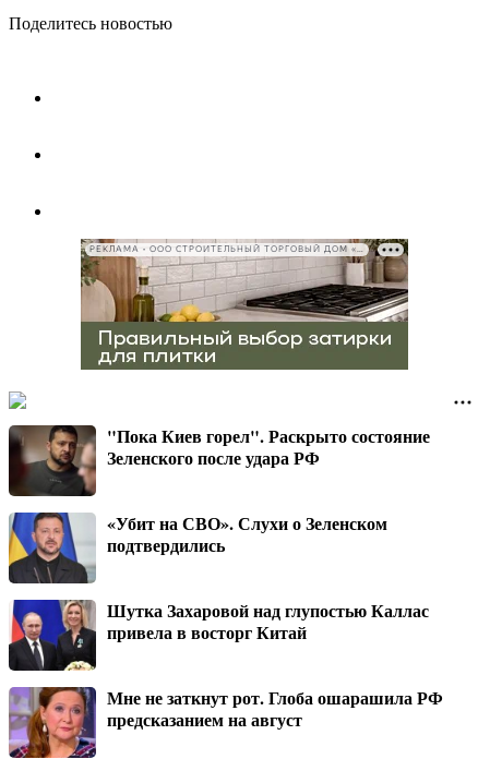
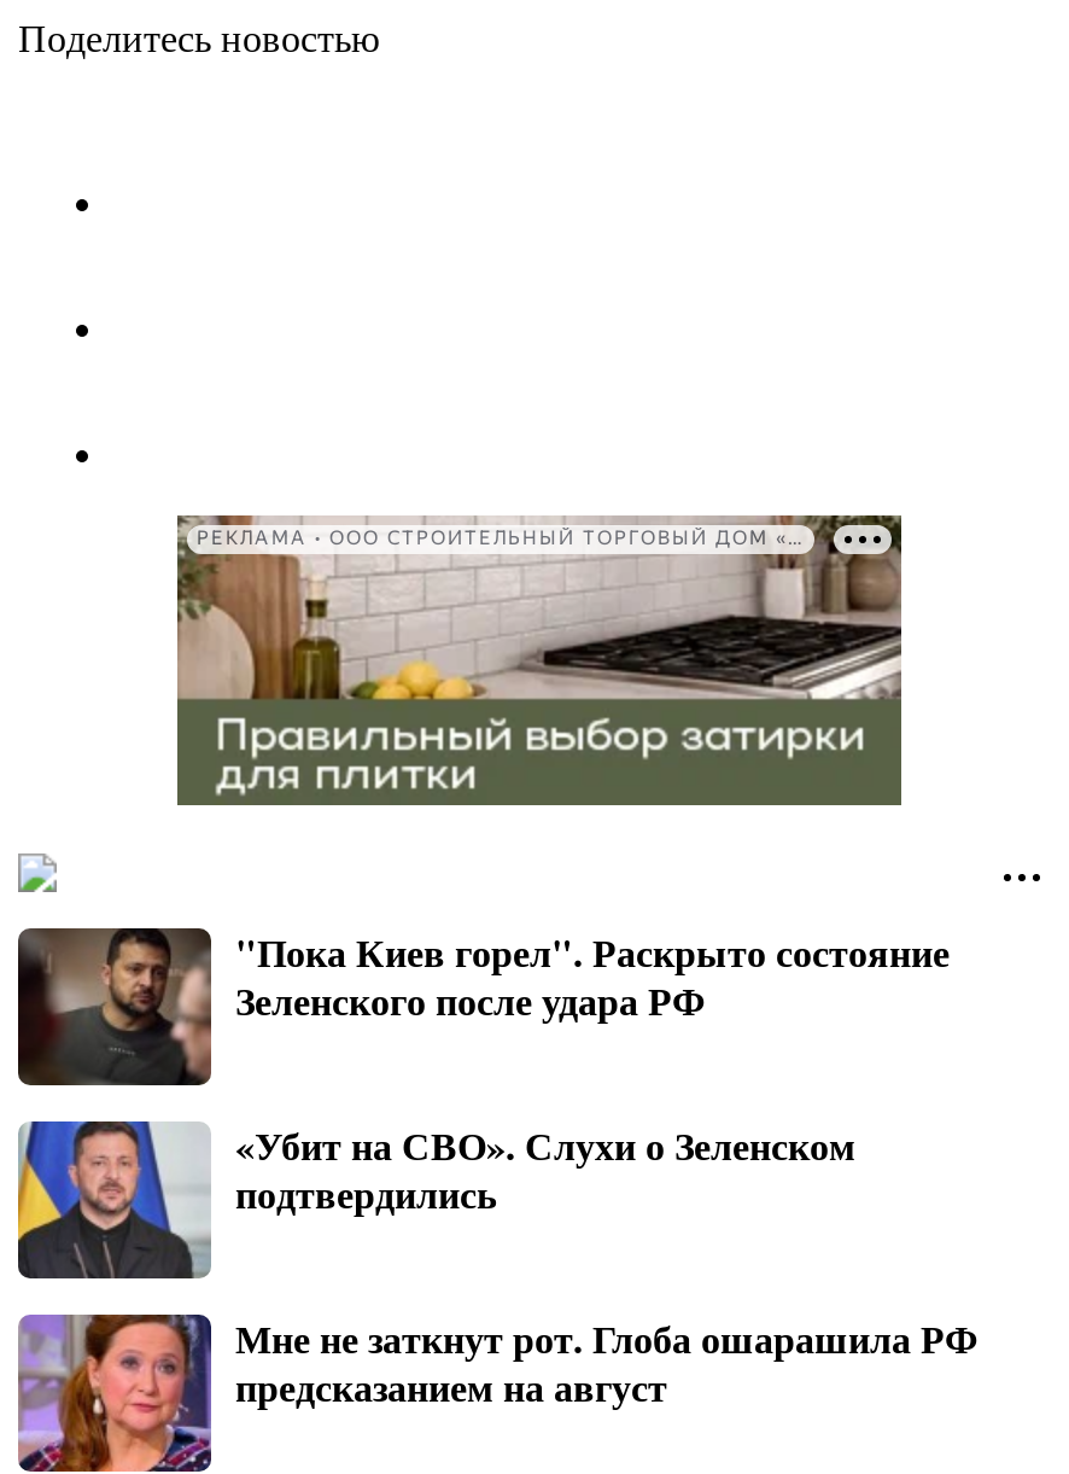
[9,597,429,672] [image] | Шутка Захаровой над глупостью Каллас | привела в восторг Китай -> none

